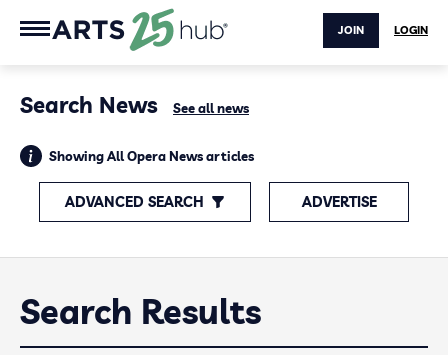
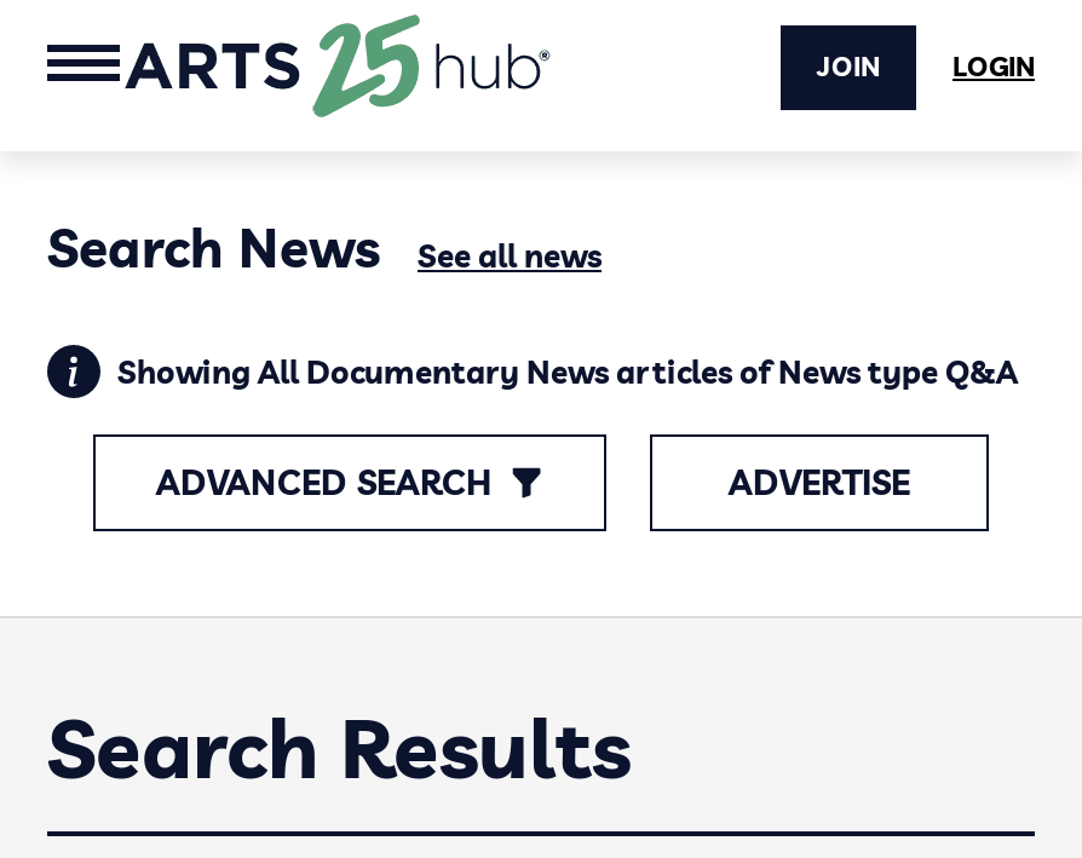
[49,148,254,164] Showing All Opera News articles -> [117,352,1018,391] Showing All Documentary News articles of News type Q&A

